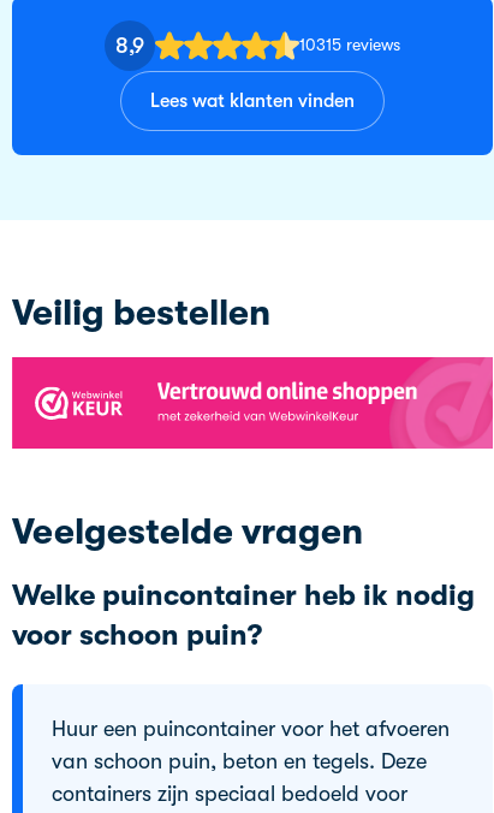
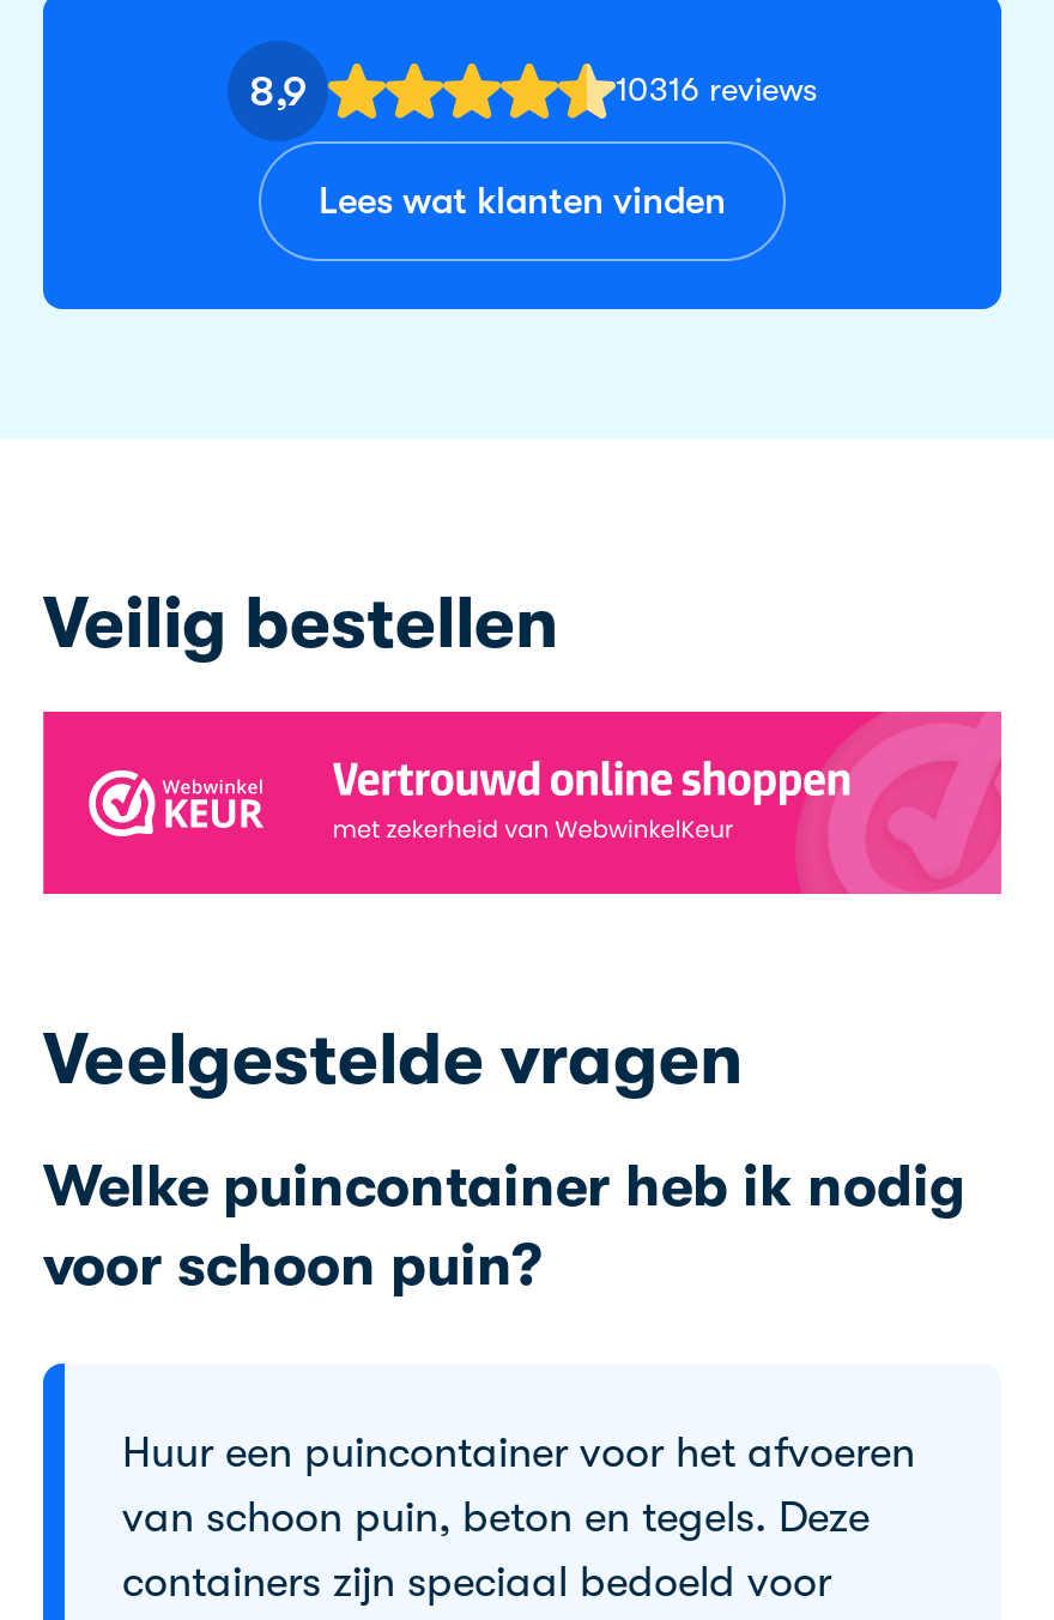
[299,35,400,54] 10315 reviews -> [616,70,817,108] 10316 reviews

